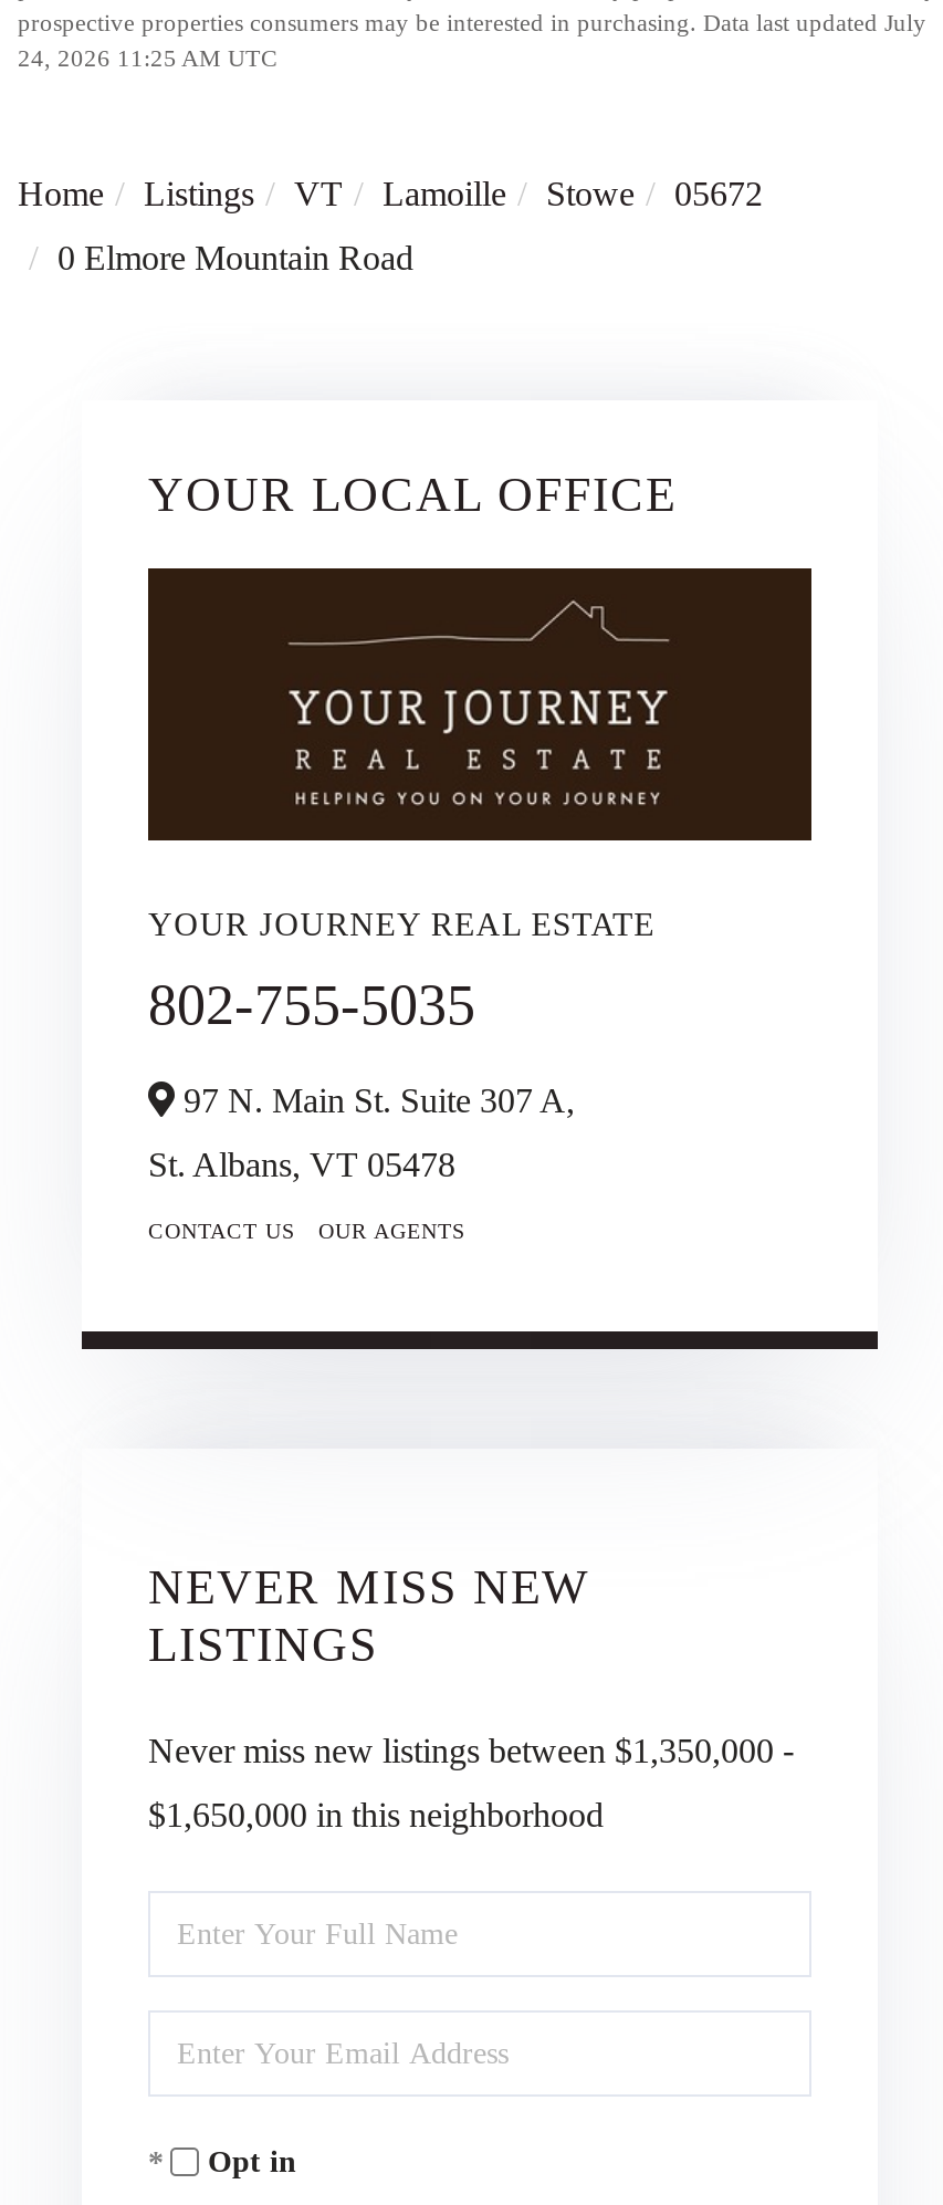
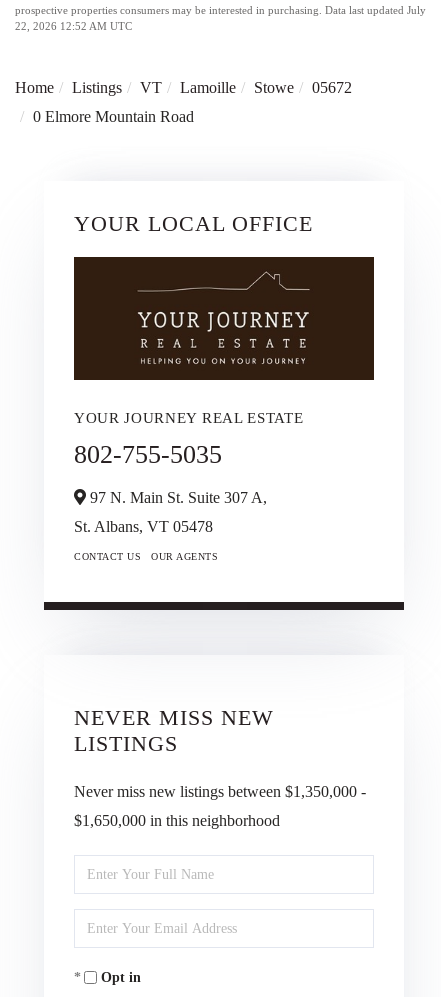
[18,43,276,70] 24, 2026 11:25 AM UTC -> [15,20,132,32] 22, 2026 12:52 AM UTC

